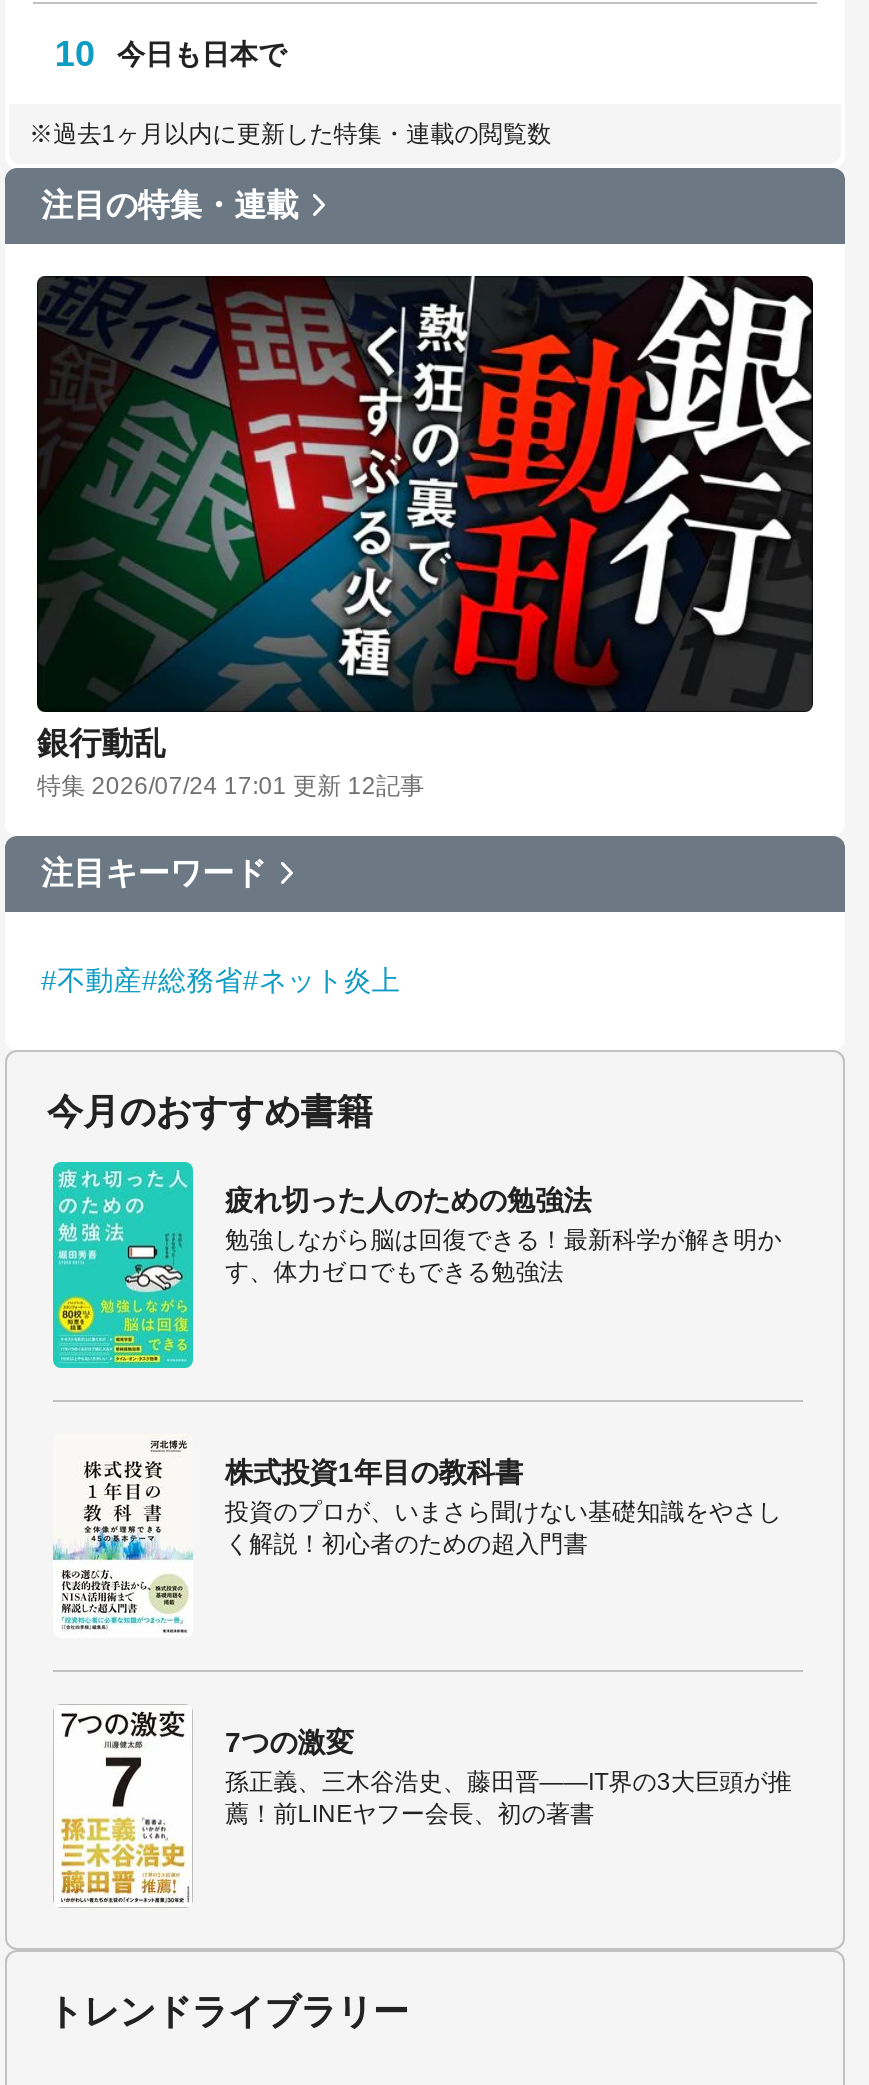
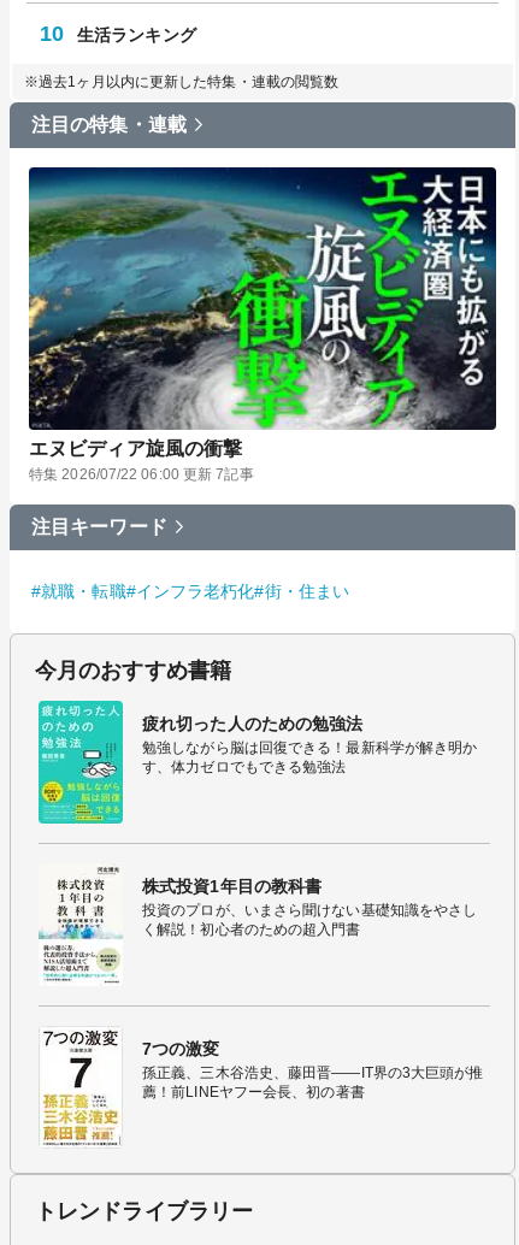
[117,39,286,71] 今日も日本で -> [77,25,196,44] 生活ランキング
[35,273,813,800] [image] | 銀行動乱 | 特集 2026/07/24 17:01 更新 12記事 -> [28,166,497,483] [image] | エヌビディア旋風の衝撃 | 特集 2026/07/22 06:00 更新 7記事
[41,964,400,996] #不動産#総務省#ネット炎上 -> [31,581,349,601] #就職・転職#インフラ老朽化#街・住まい

